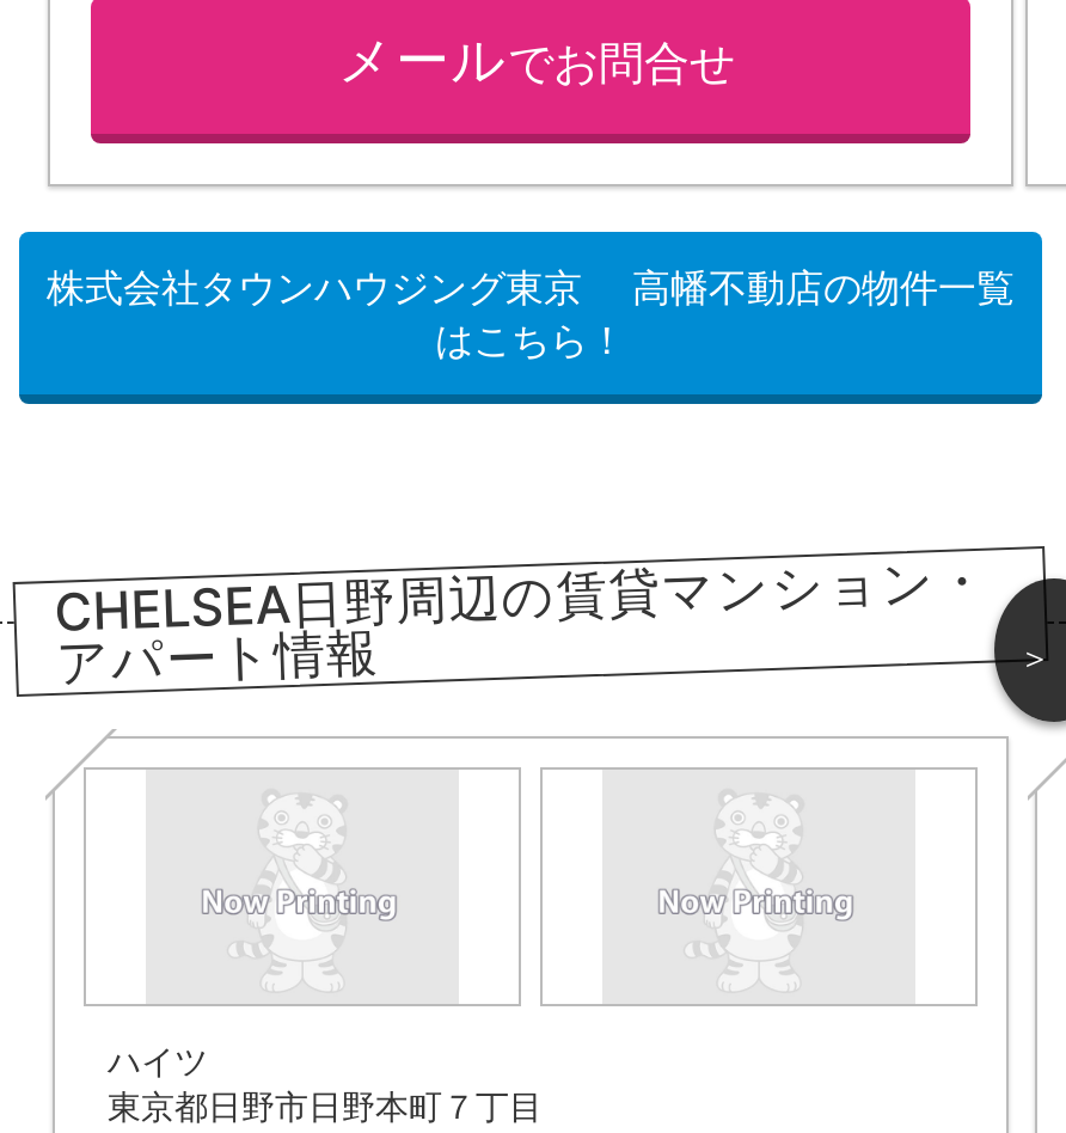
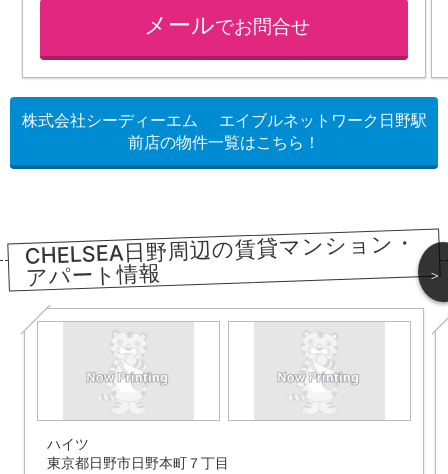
[47,264,1015,365] 株式会社タウンハウジング東京 高幡不動店の物件一覧 | はこちら！ -> [21,110,426,152] 株式会社シーディーエム エイブルネットワーク日野駅 | 前店の物件一覧はこちら！

